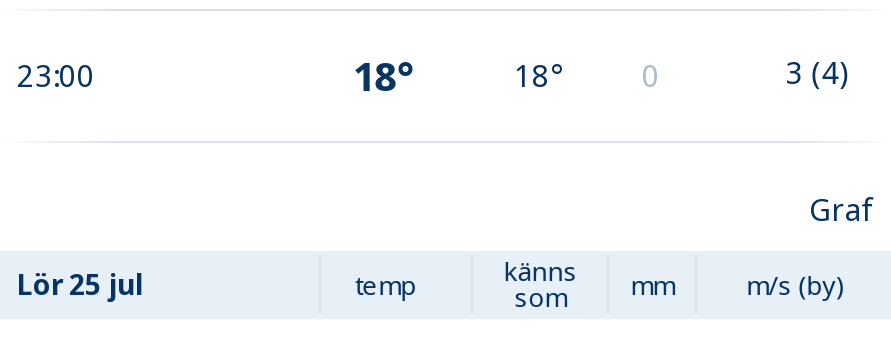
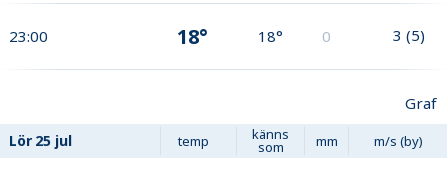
[785,53,849,93] 3 (4) -> [393,25,425,45] 3 (5)

